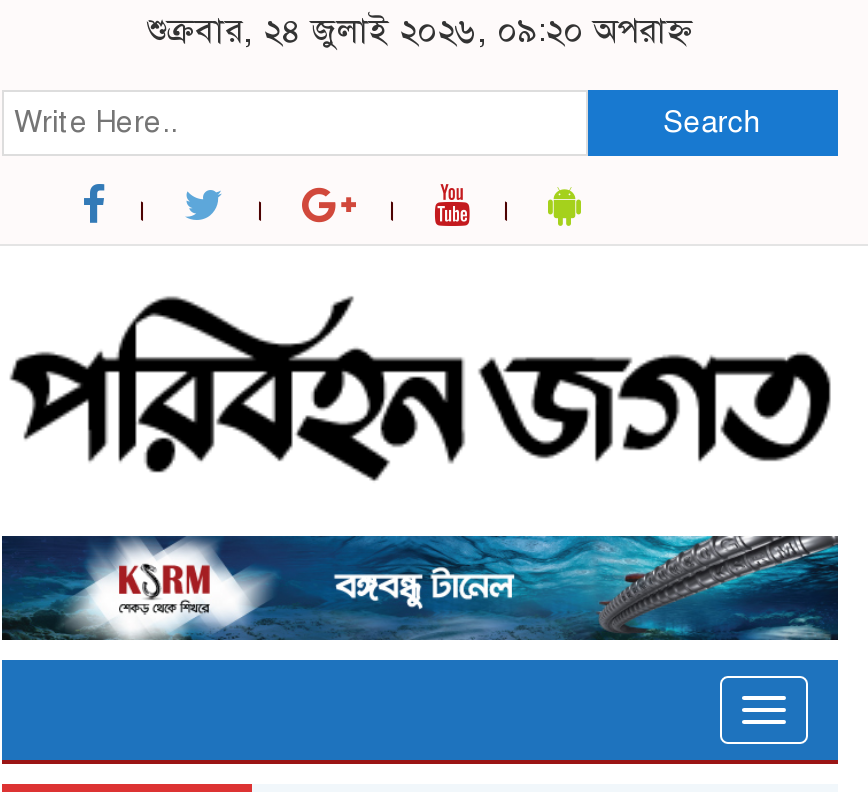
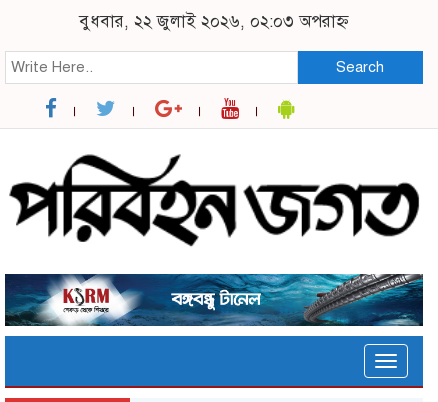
[147,10,693,52] শুক্রবার, ২৪ জুলাই ২০২৬, ০৯:২০ অপরাহ্ন -> [79,11,349,32] বুধবার, ২২ জুলাই ২০২৬, ০২:০৩ অপরাহ্ন

